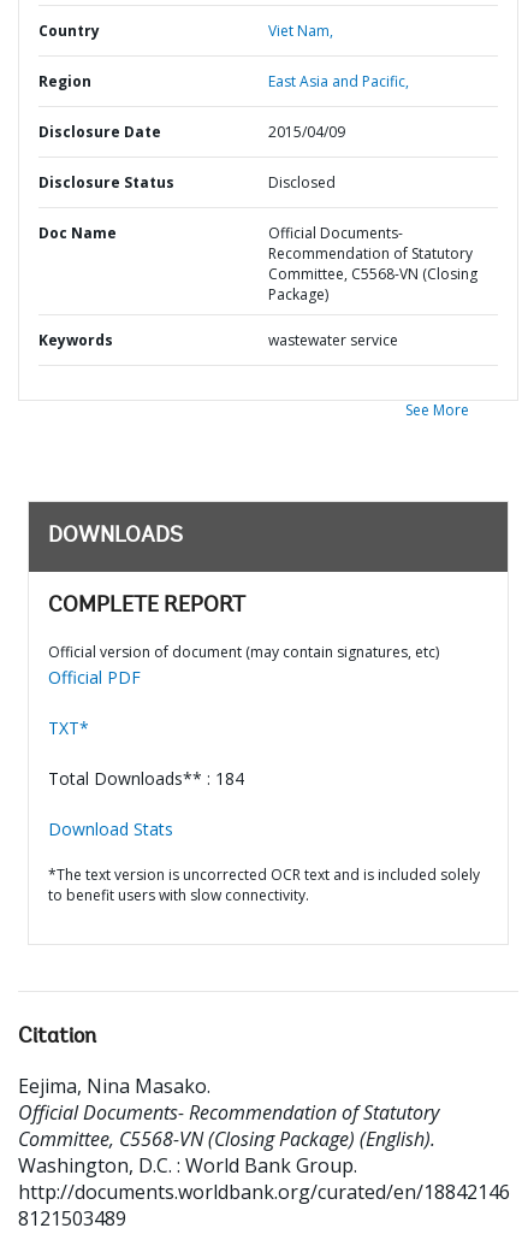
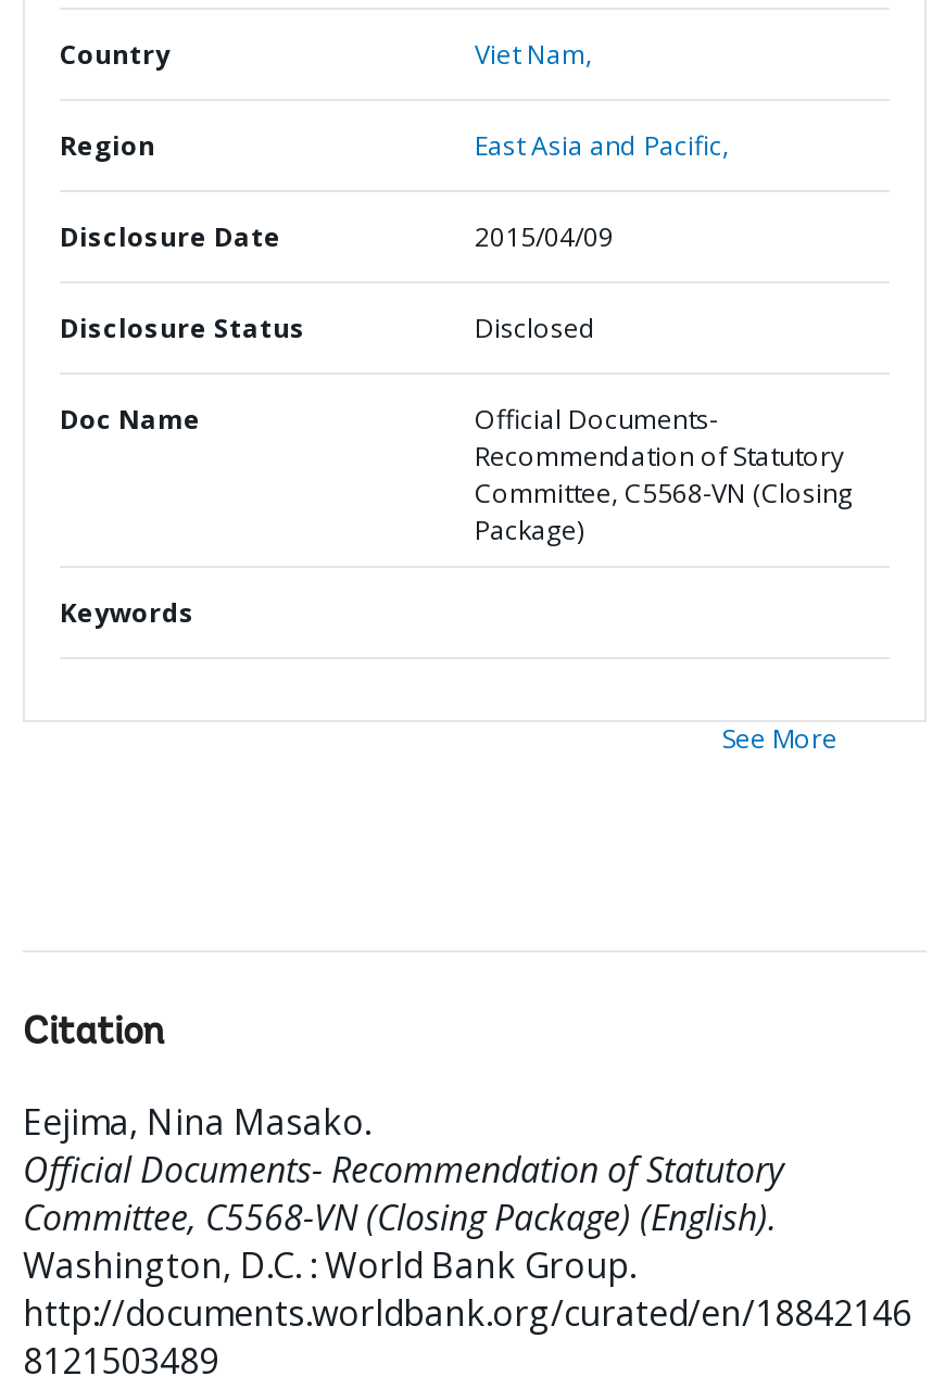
[268,330,398,350] wastewater service -> none
[48,526,480,905] DOWNLOADS | COMPLETE REPORT | Official version of document (may contain signatures, etc) | Official PDF | TXT* | Total Downloads** : 184 | Download Stats | *The text version is uncorrected OCR text and is included solely | to benefit users with slow connectivity. -> none

